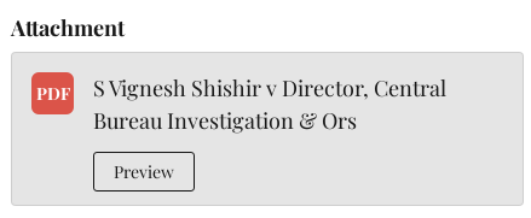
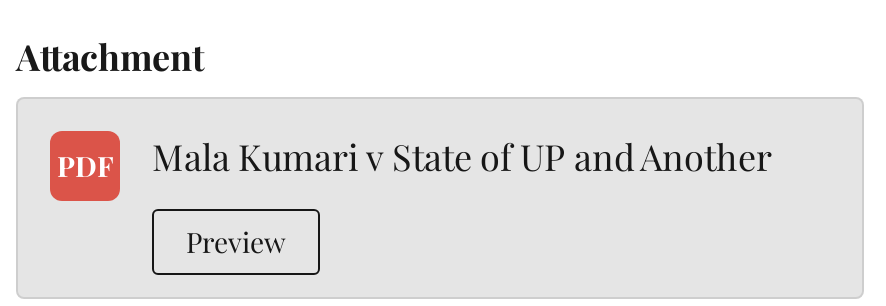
[93,74,446,135] S Vignesh Shishir v Director, Central | Bureau Investigation & Ors -> [152,132,772,180] Mala Kumari v State of UP and Another

